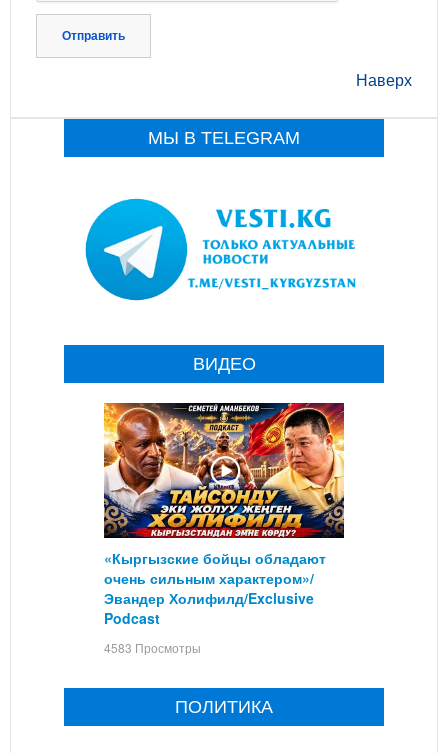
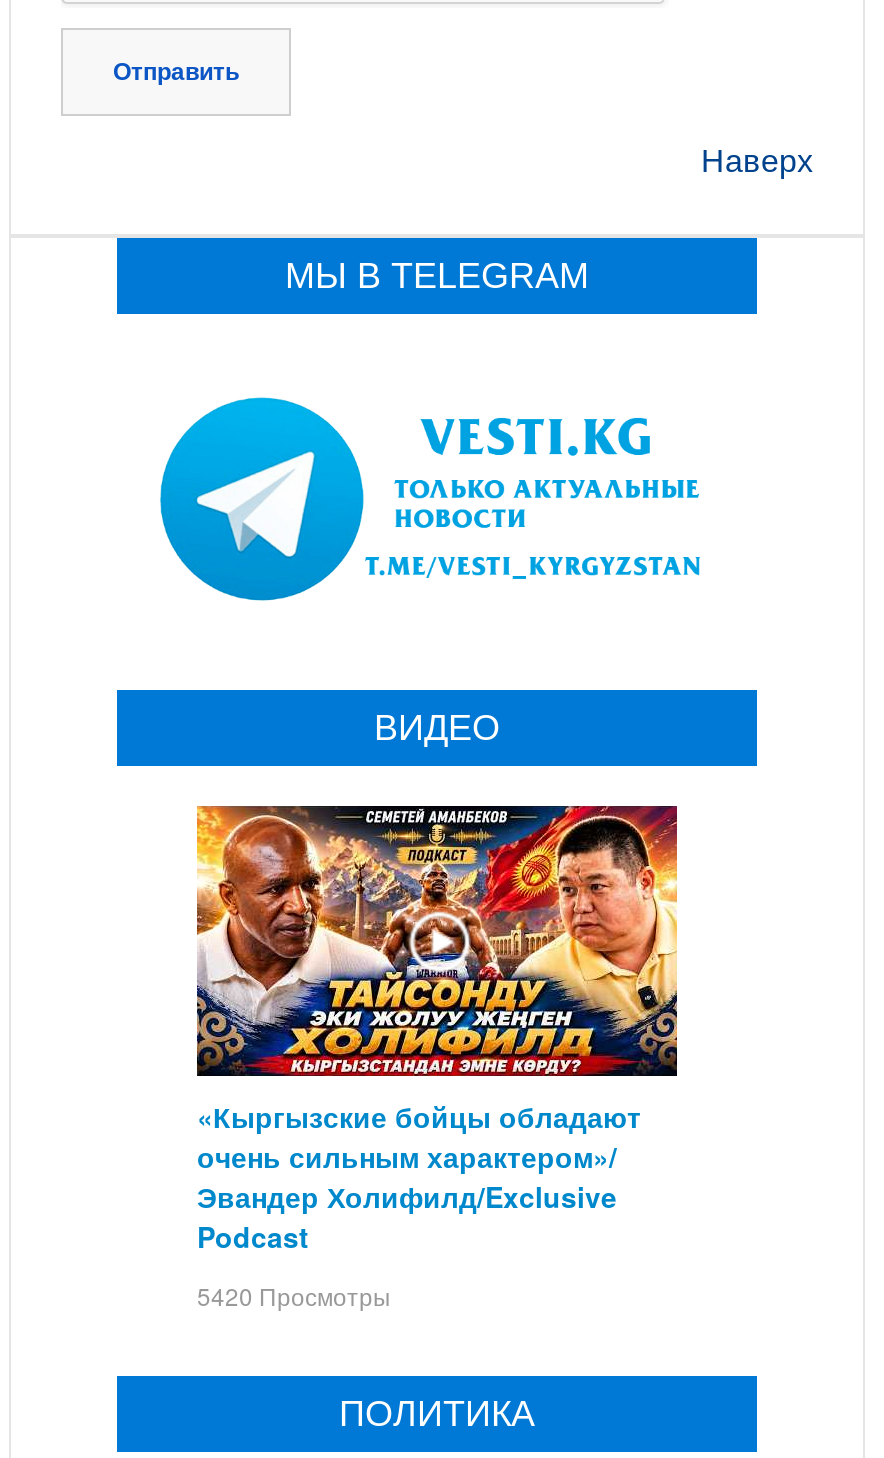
[104,639,201,656] 4583 Просмотры -> [197,1278,391,1312] 5420 Просмотры

